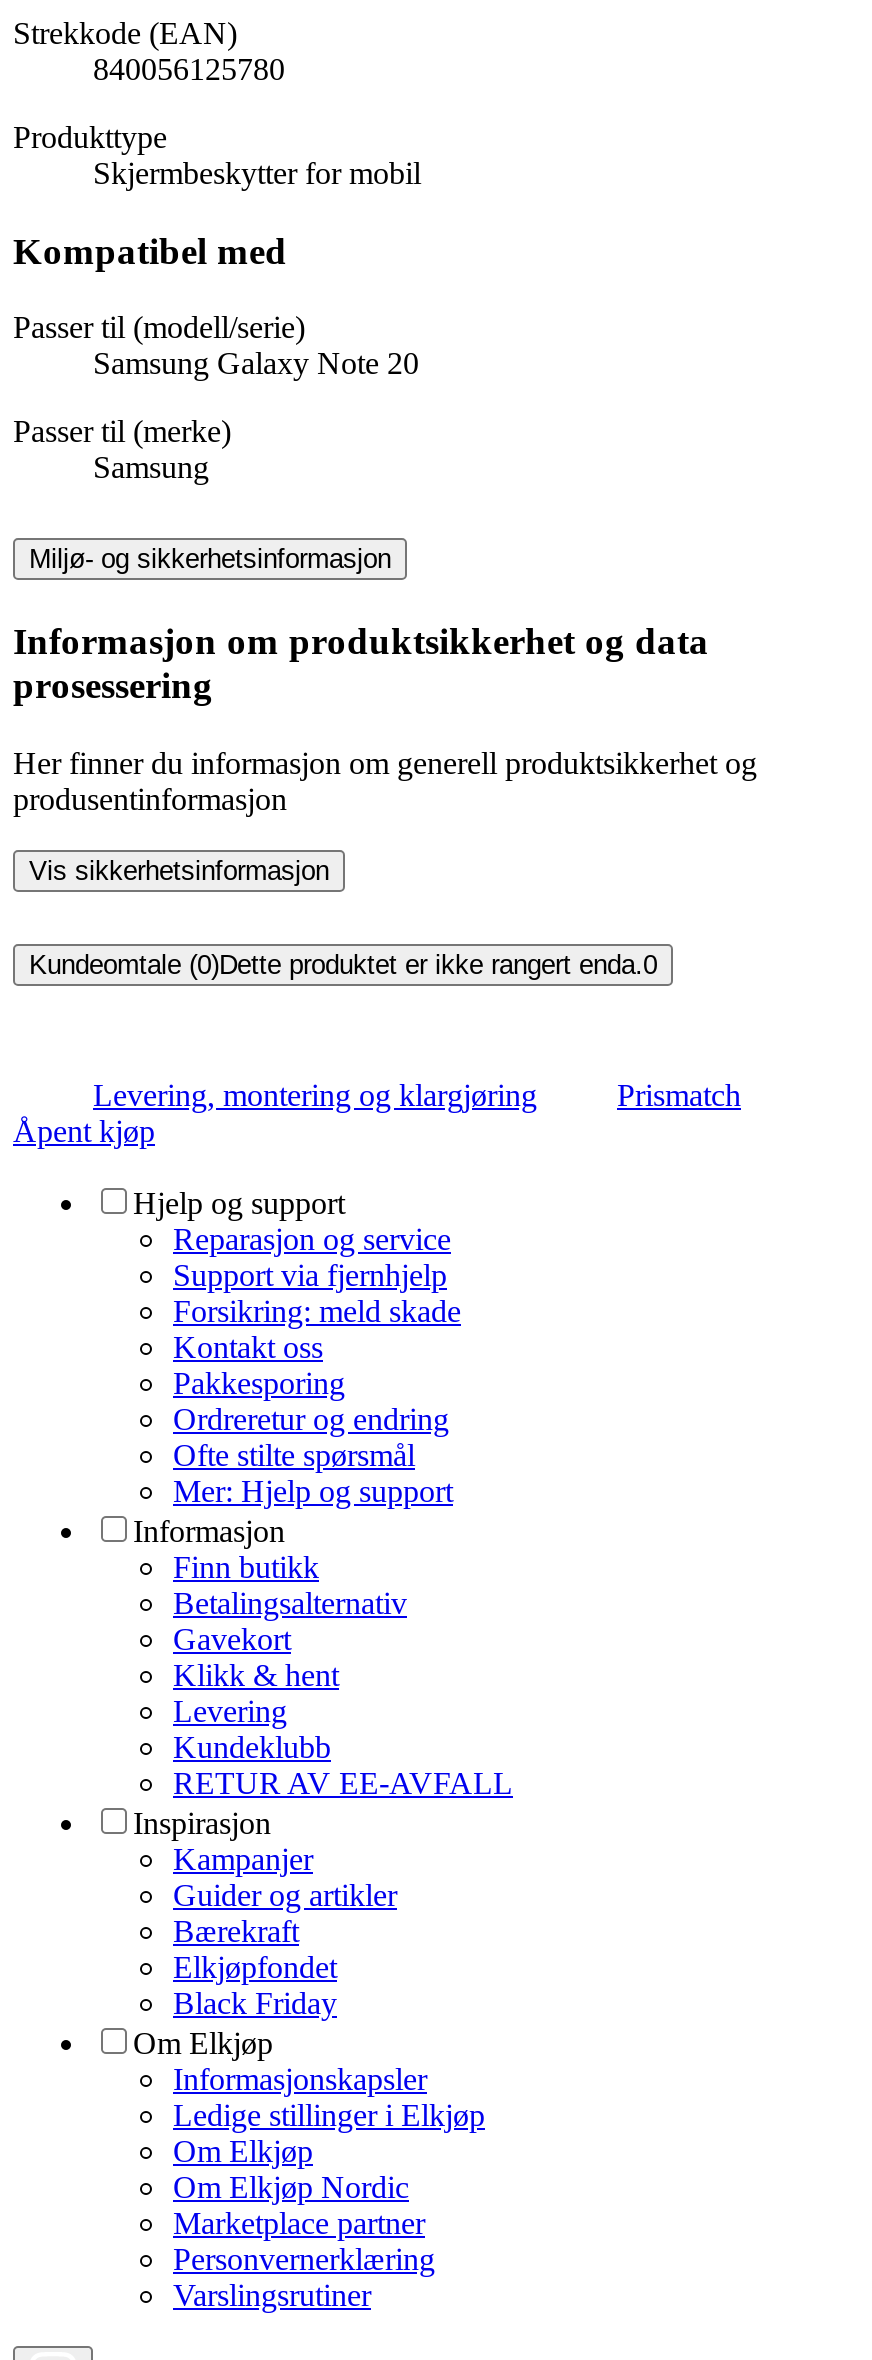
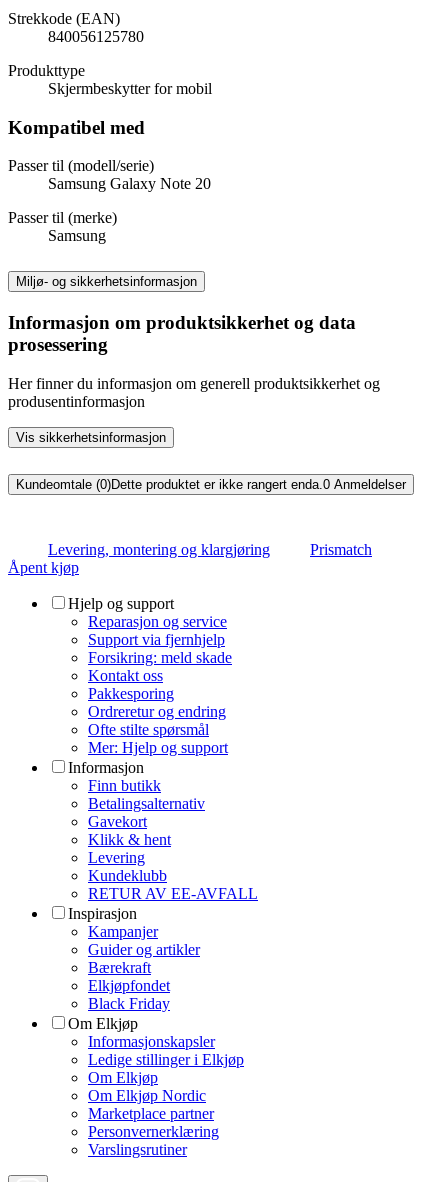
[29,950,657,980] Kundeomtale (0)Dette produktet er ikke rangert enda.0 -> [16,477,406,492] Kundeomtale (0)Dette produktet er ikke rangert enda.0 Anmeldelser

